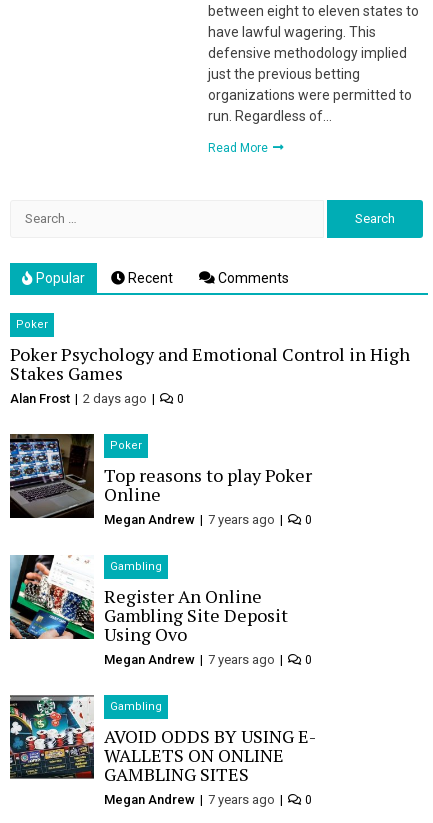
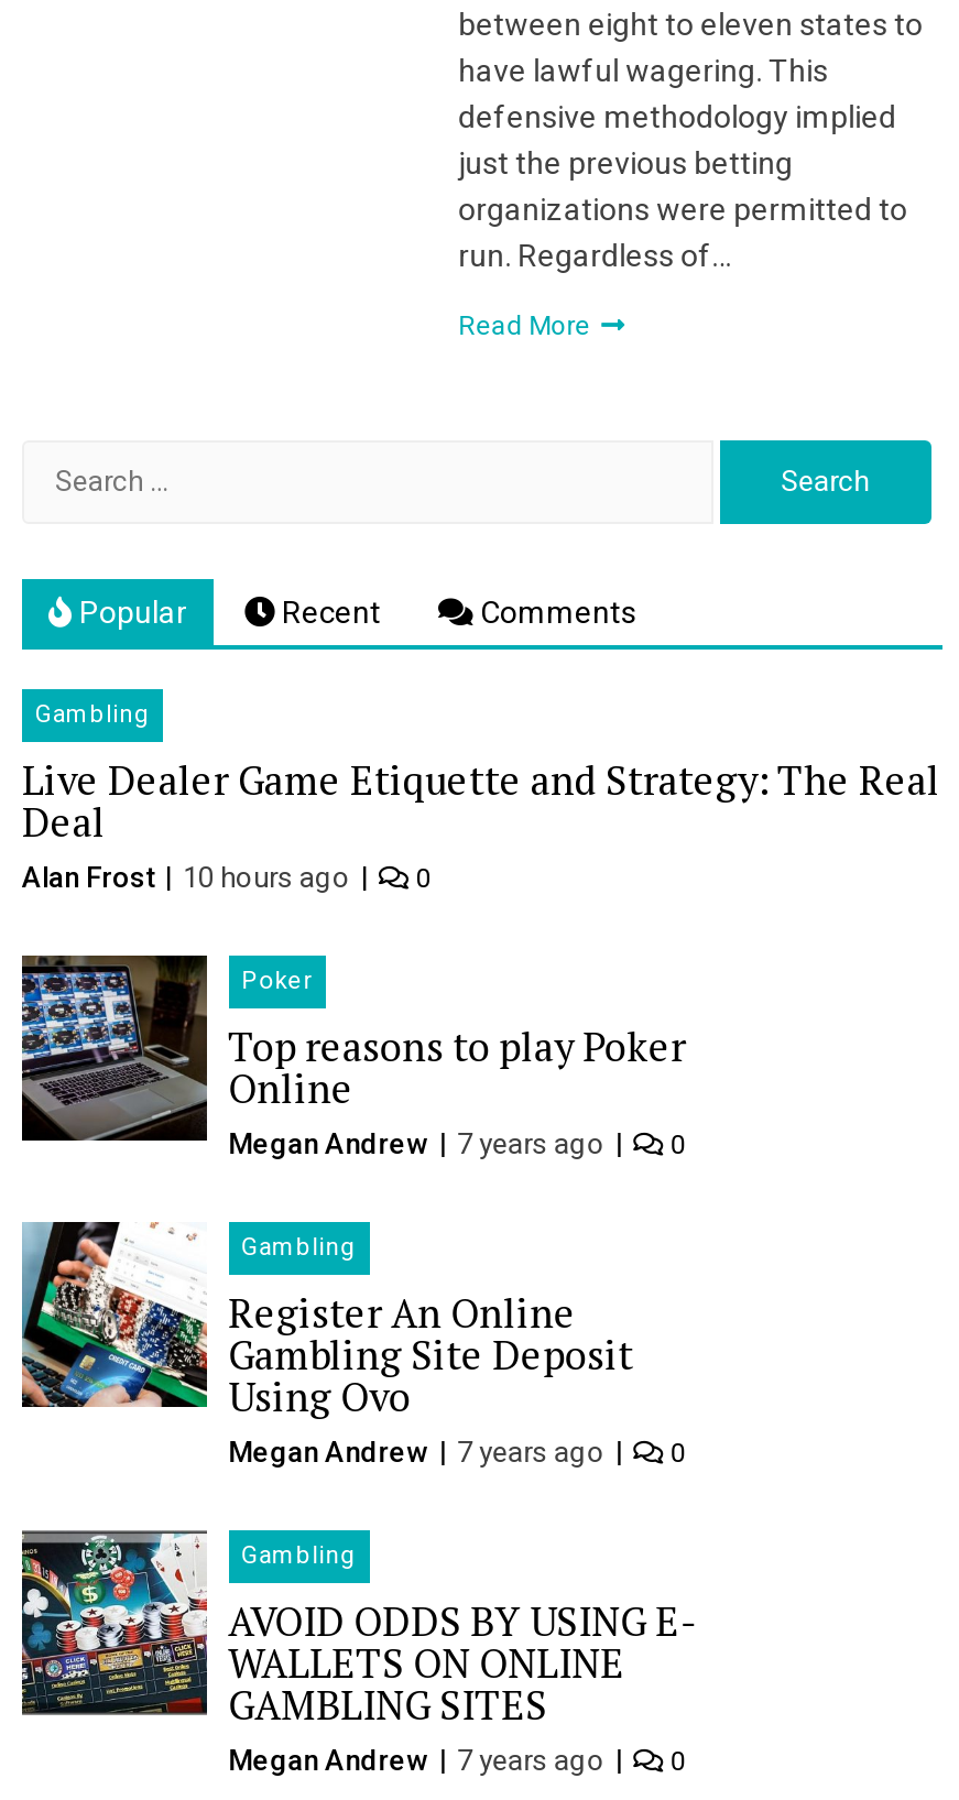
[16,318,48,331] Poker -> [35,700,150,729] Gambling
[10,342,410,385] Poker Psychology and Emotional Control in High | Stakes Games -> [22,753,940,848] Live Dealer Game Etiquette and Strategy: The Real | Deal
[10,391,184,406] Alan Frost 2 days ago 0 -> [22,861,432,894] Alan Frost 10 hours ago 0

